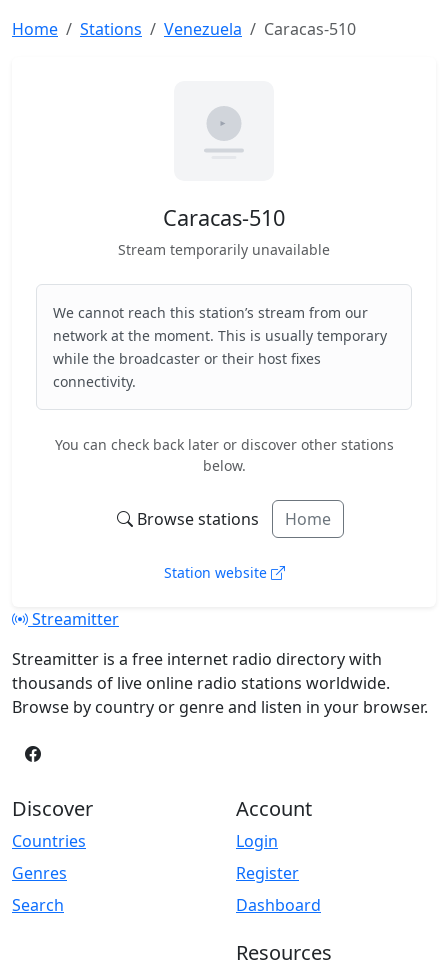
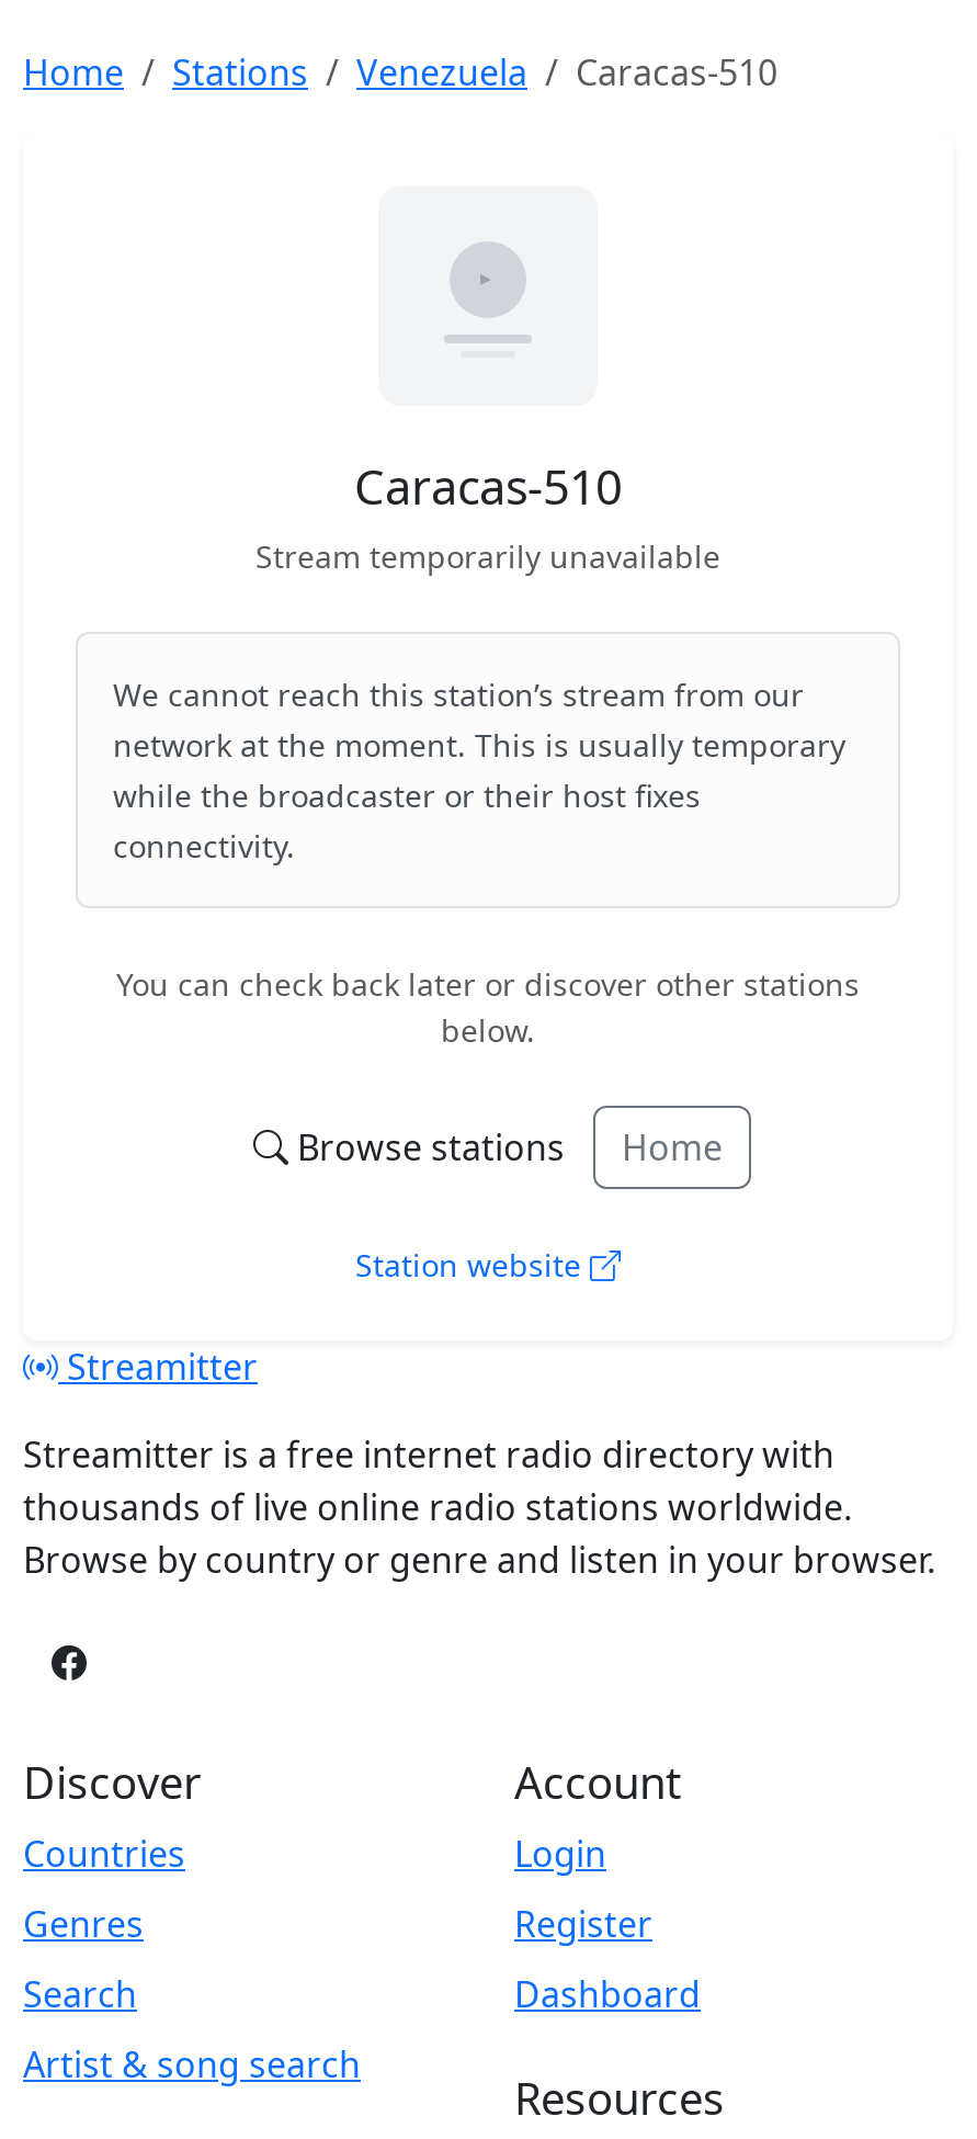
none -> [23,2040,361,2089] Artist & song search

